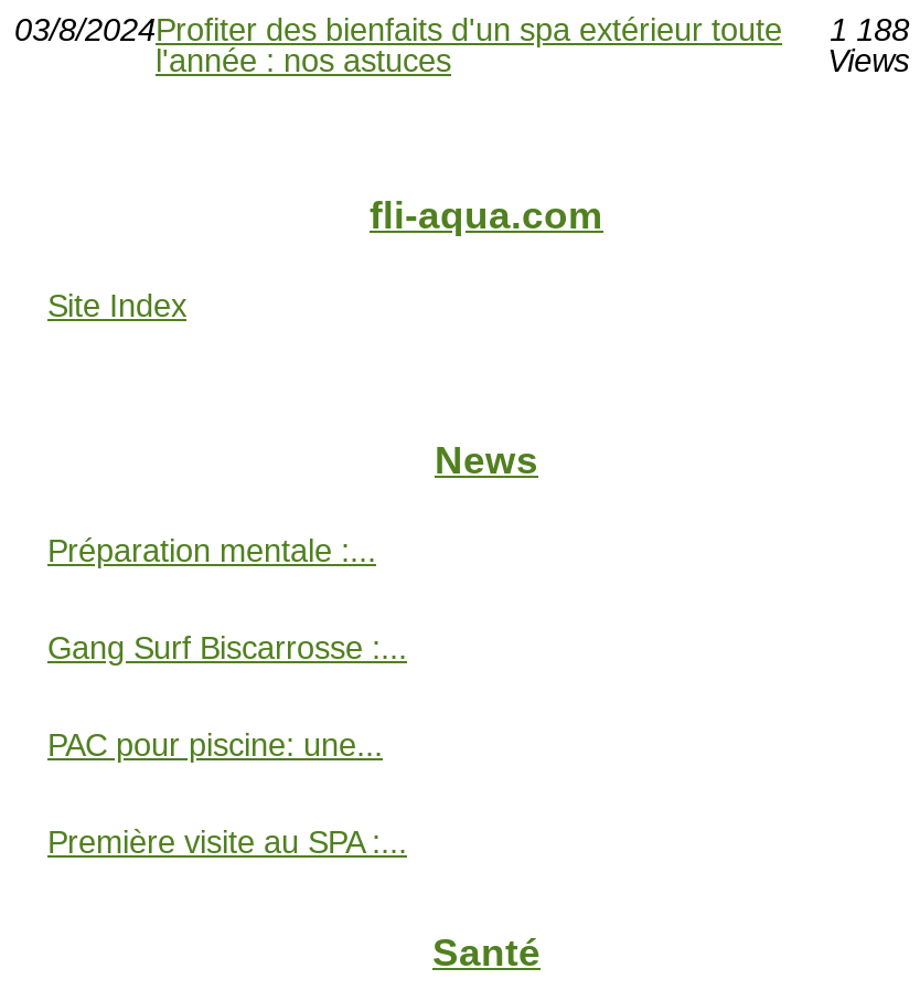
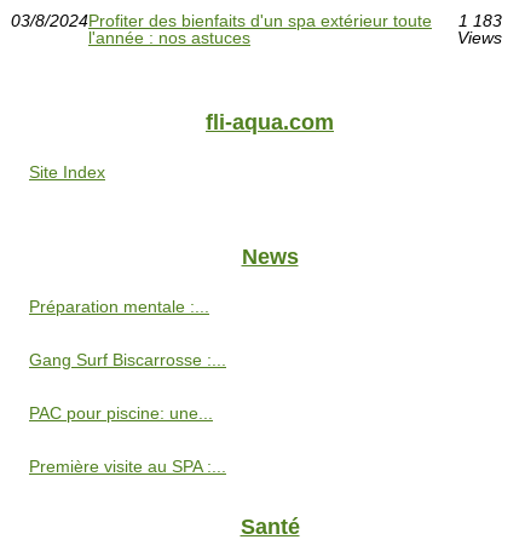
[14,11,909,47] 03/8/2024Profiter des bienfaits d'un spa extérieur toute 1 188 -> [11,11,502,30] 03/8/2024Profiter des bienfaits d'un spa extérieur toute 1 183

